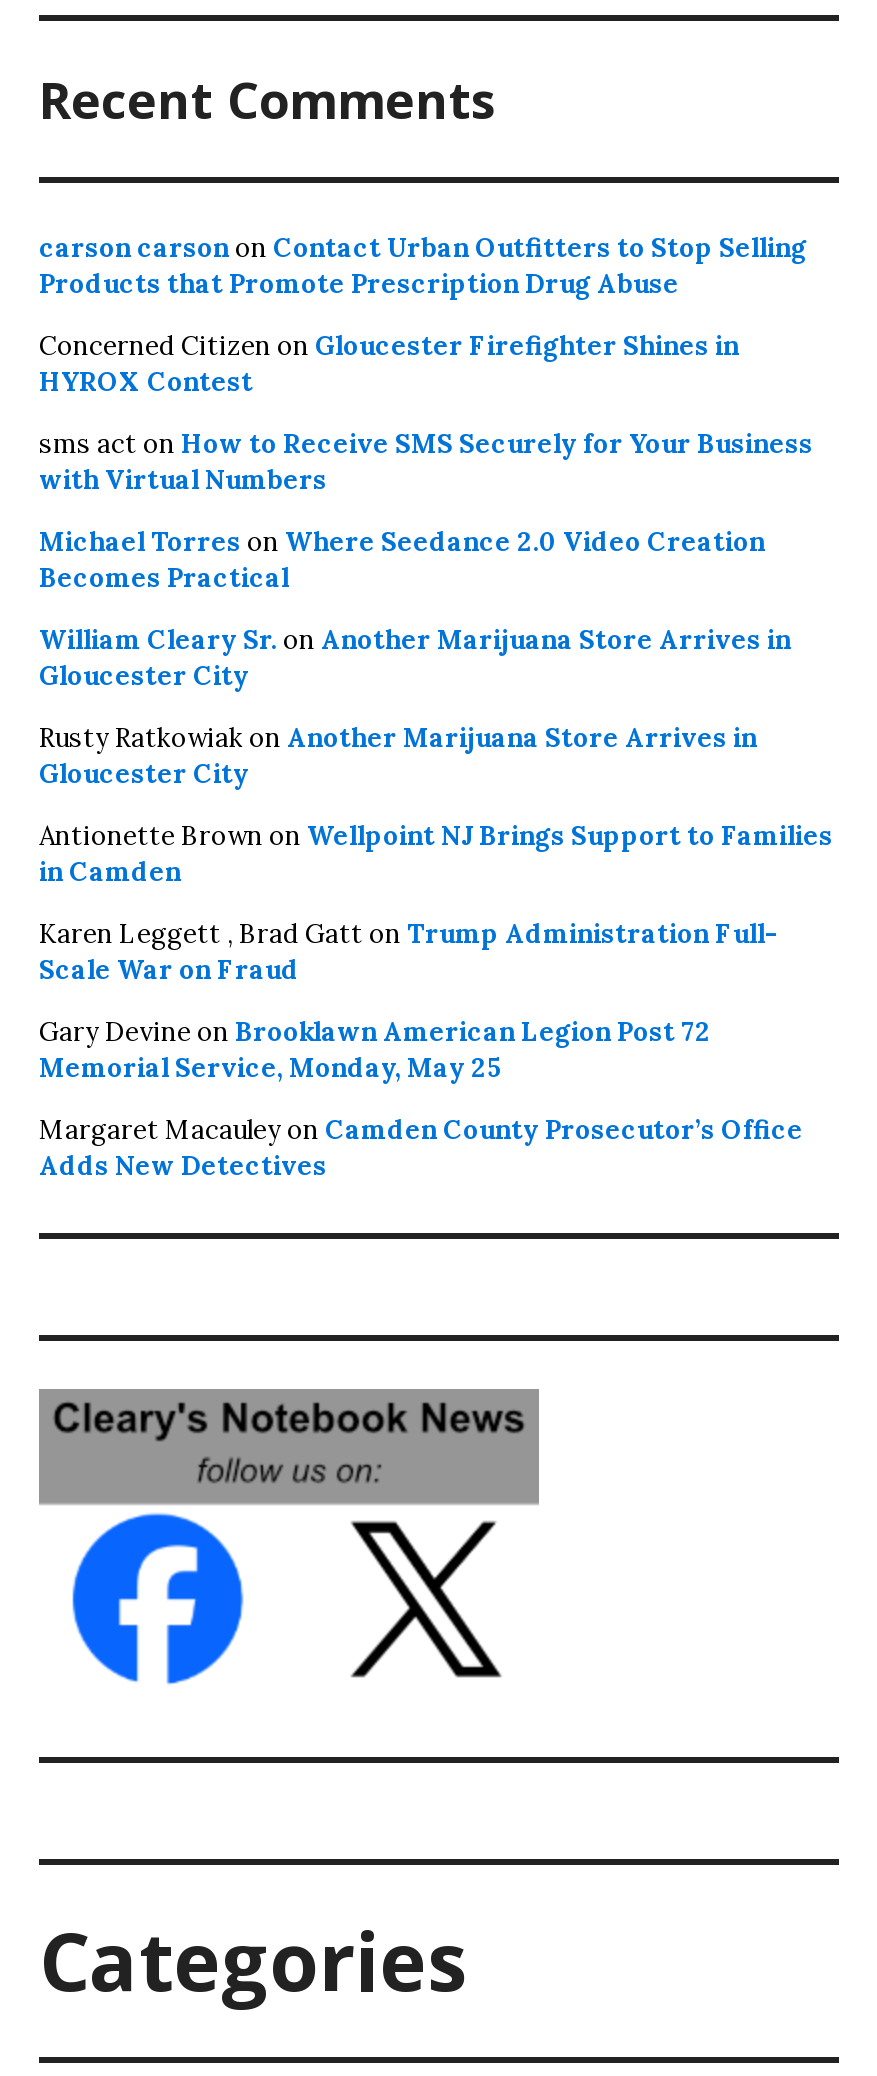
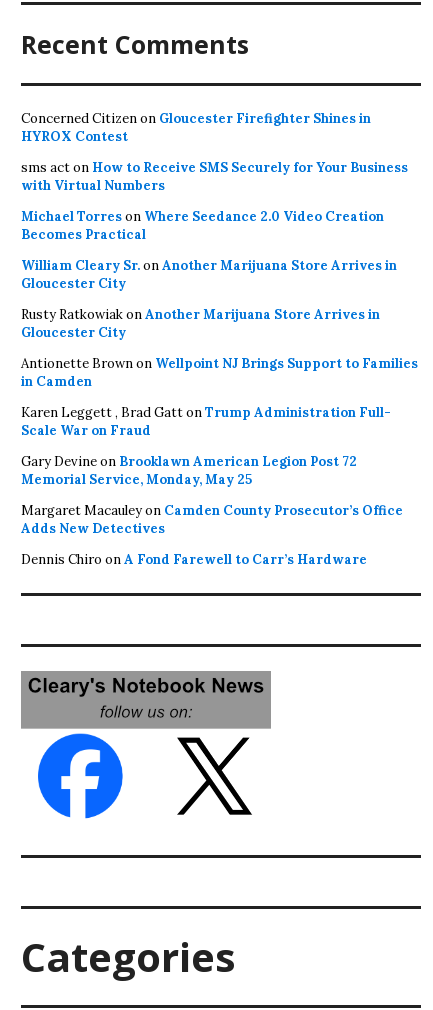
[39,231,807,301] carson carson on Contact Urban Outfitters to Stop Selling | Products that Promote Prescription Drug Abuse -> none
moved [39,329,833,1183] -> [21,110,418,537]: Concerned Citizen on Gloucester Firefighter Shines in | HYROX Contest | sms act on How to Receive SMS Securely for Your Business | ... | Margaret Macauley on Camden County Prosecutor’s Office | Adds New Detectives
none -> [21,551,367,568] Dennis Chiro on A Fond Farewell to Carr’s Hardware

